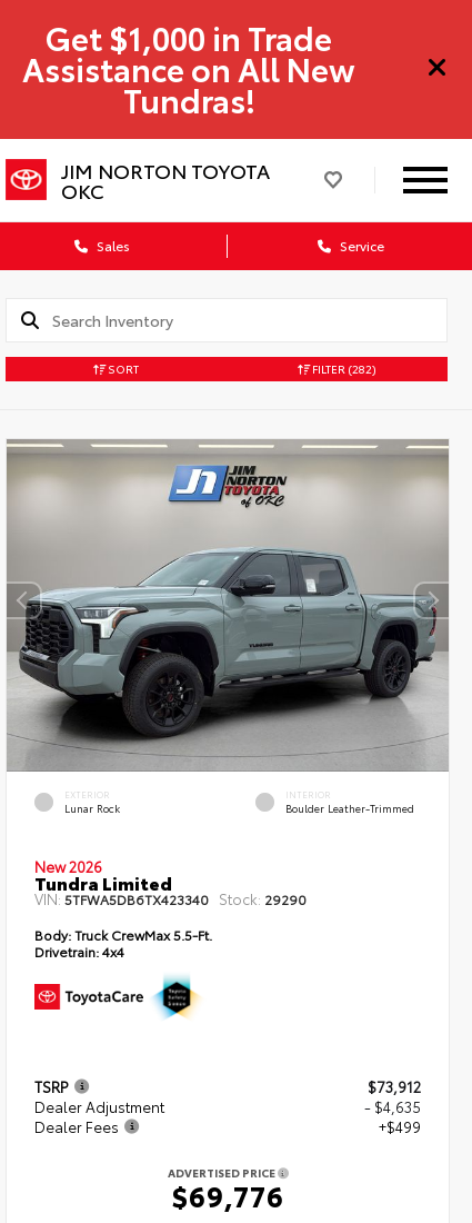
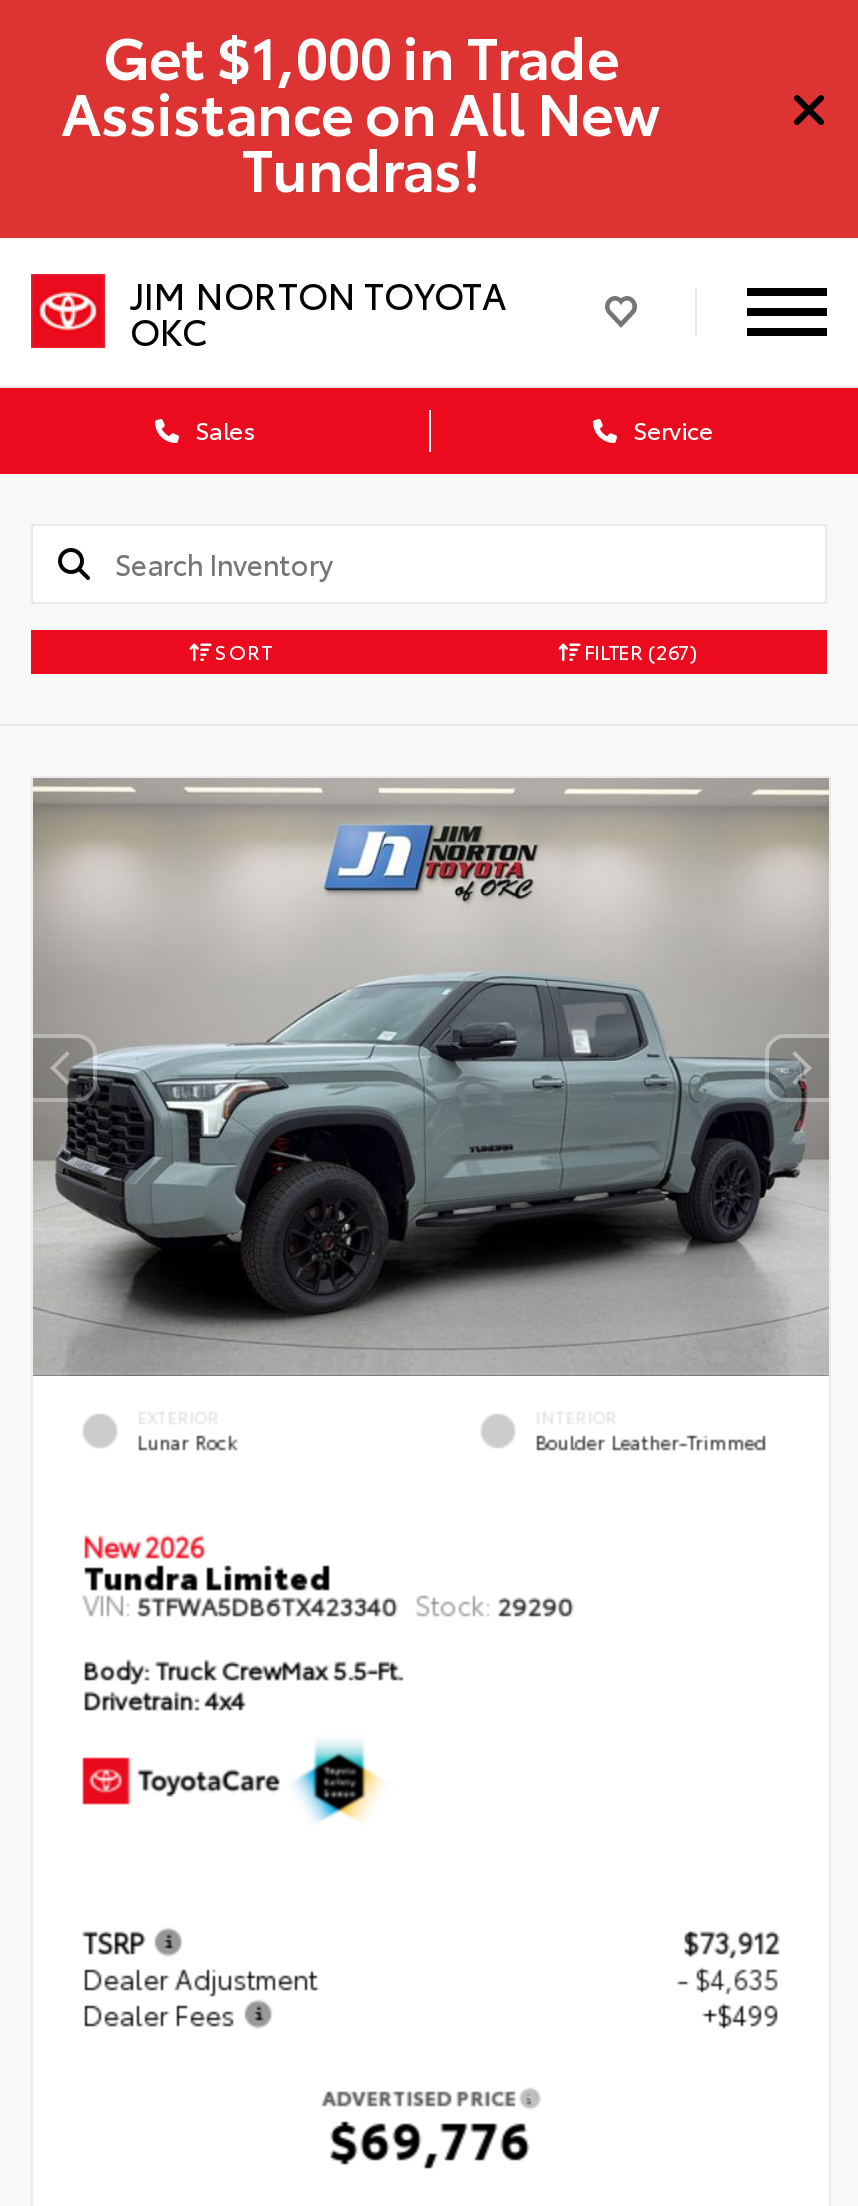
[310,360,376,377] FILTER (282) -> [580,636,698,666] FILTER (267)

